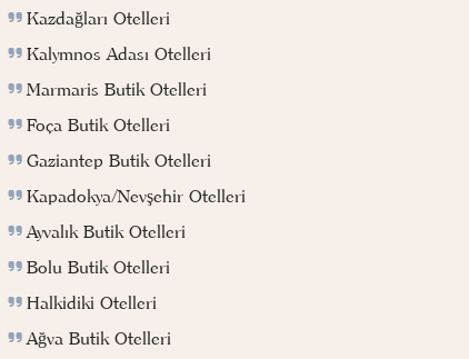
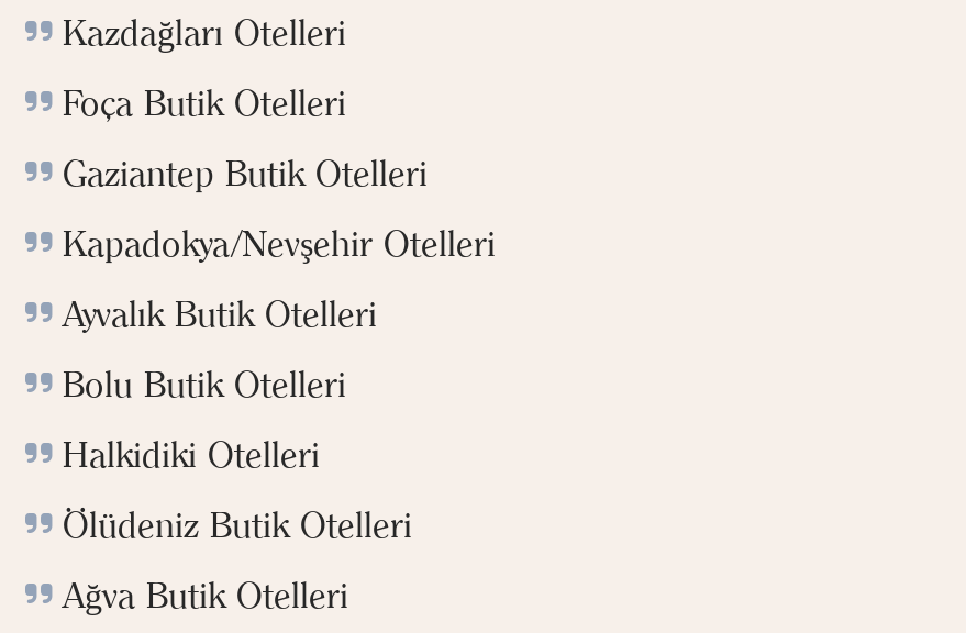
[27,43,211,100] Kalymnos Adası Otelleri | Marmaris Butik Otelleri -> none
moved [27,114,246,314] -> [63,81,496,477]: Foça Butik Otelleri | Gaziantep Butik Otelleri | Kapadokya/Nevşehir Otelleri | Ayvalık Butik Otelleri | Bolu Butik Otelleri | Halkidiki Otelleri
none -> [63,503,412,547] Ölüdeniz Butik Otelleri

